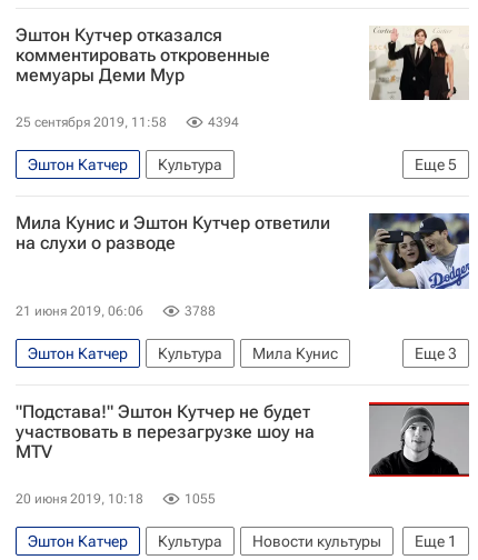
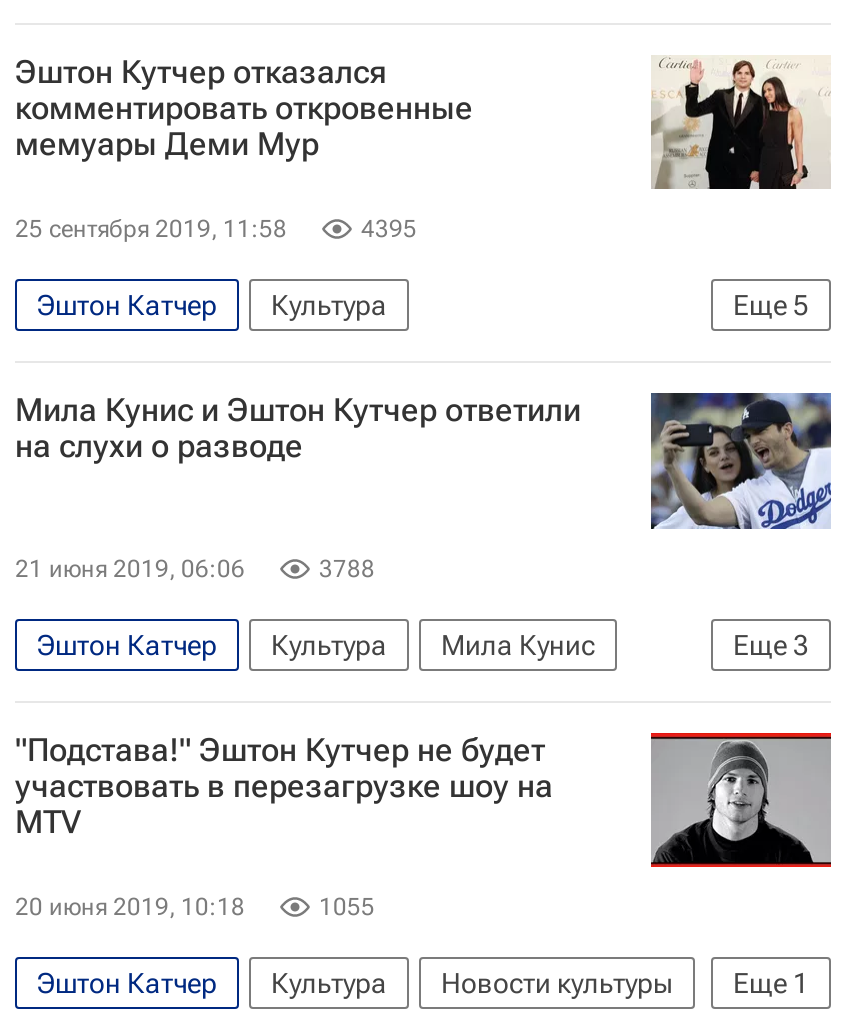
[208,114,239,130] 4394 -> [361,215,417,243] 4395

